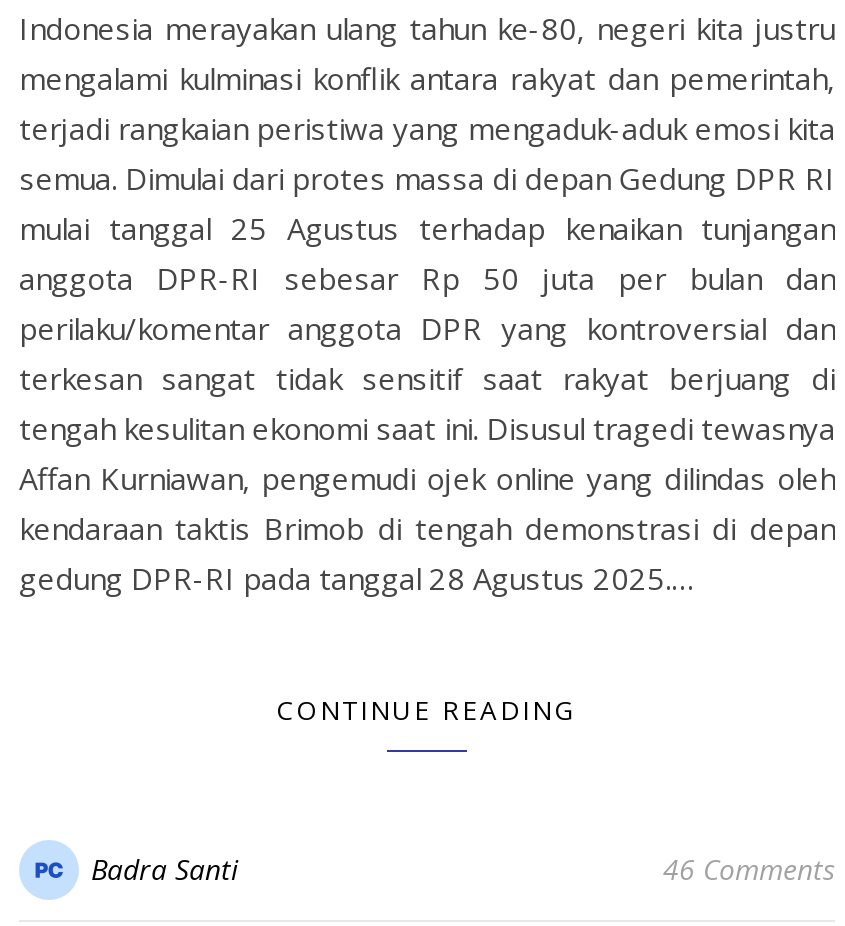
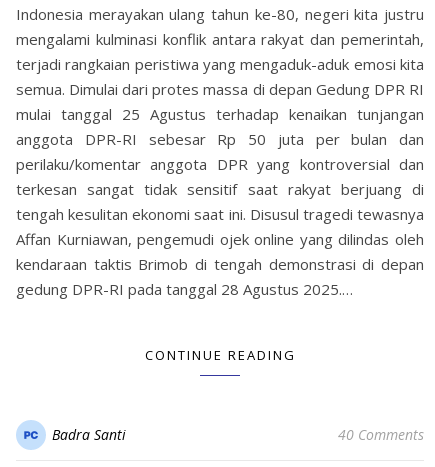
[663,850,835,888] 46 Comments -> [338,425,424,444] 40 Comments

